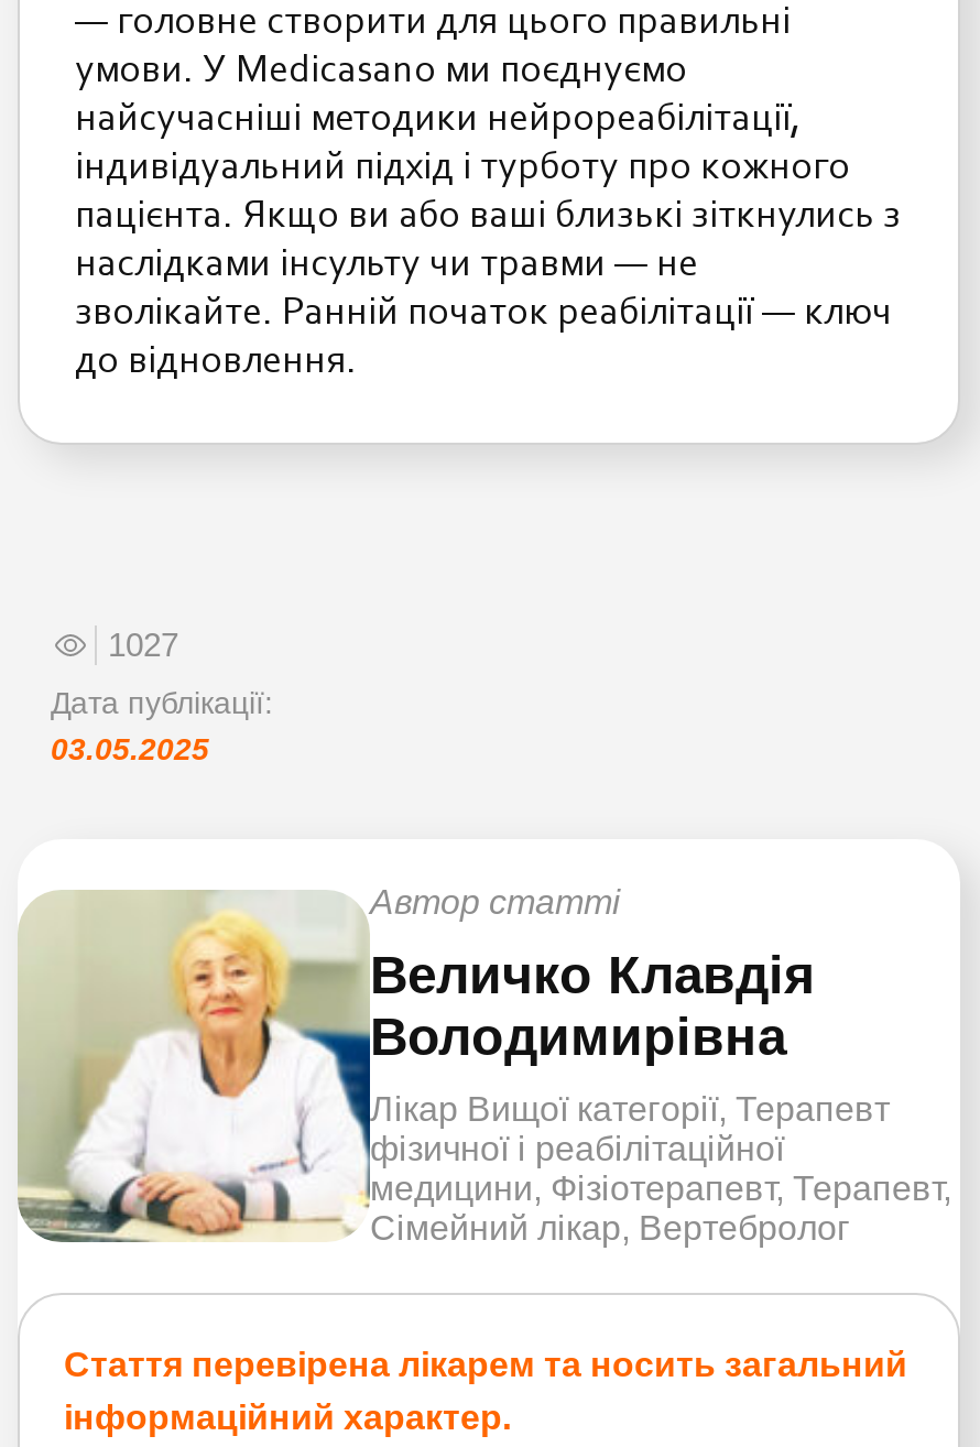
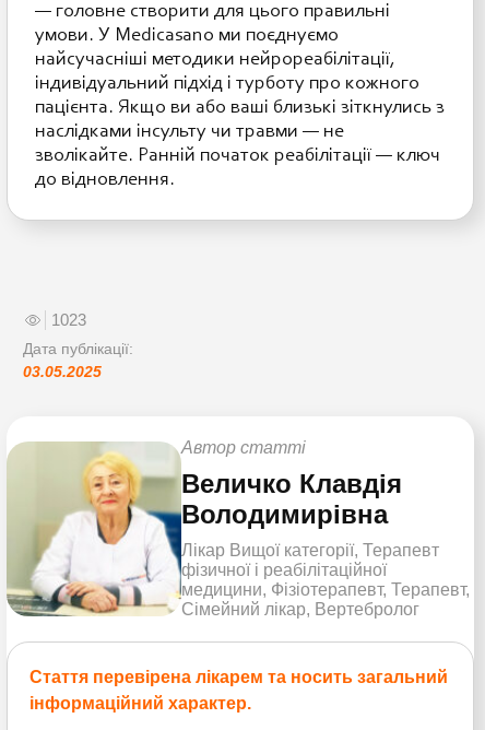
[108,625,178,662] 1027 -> [51,310,86,329] 1023

